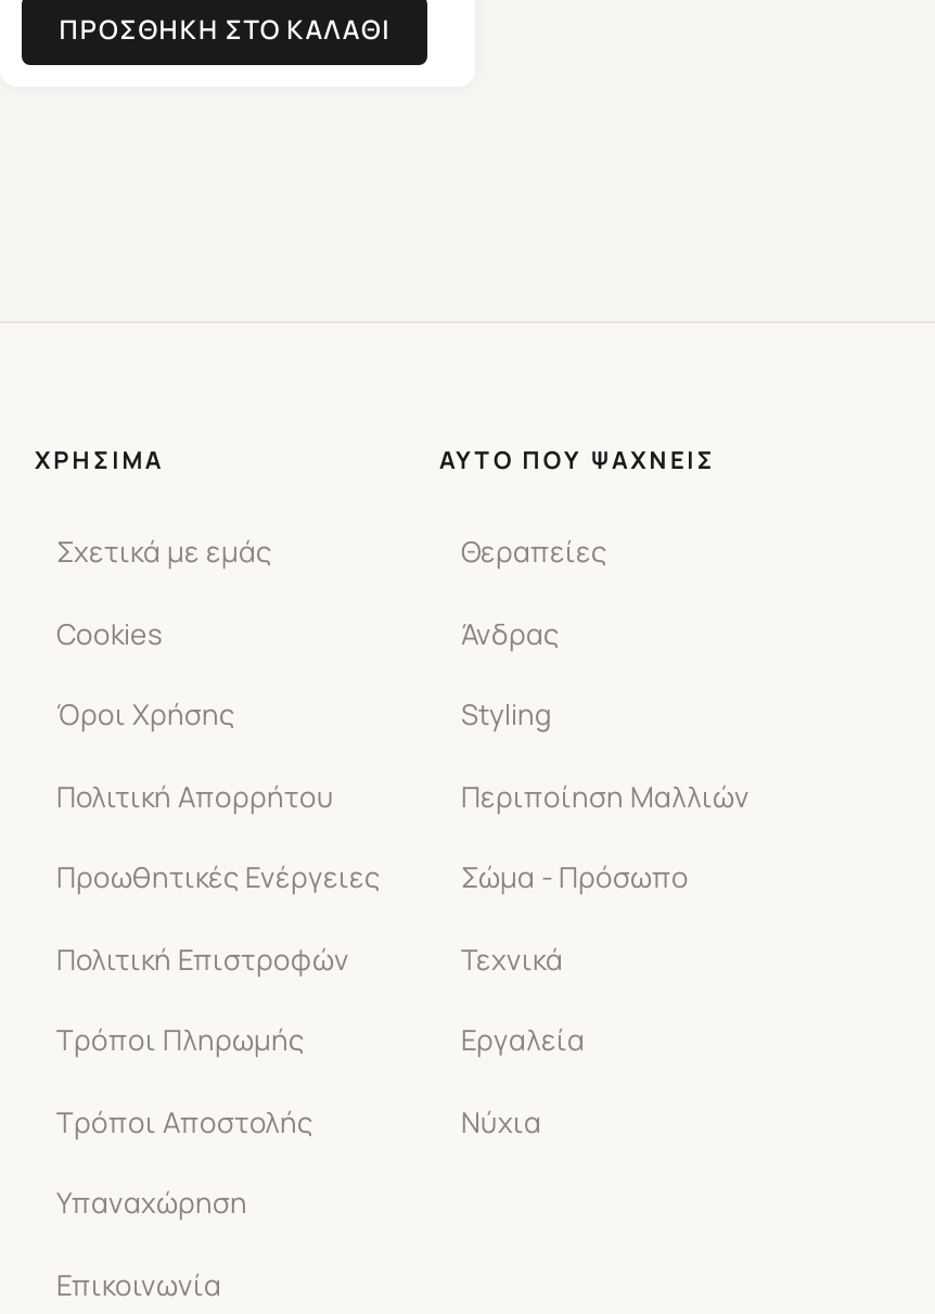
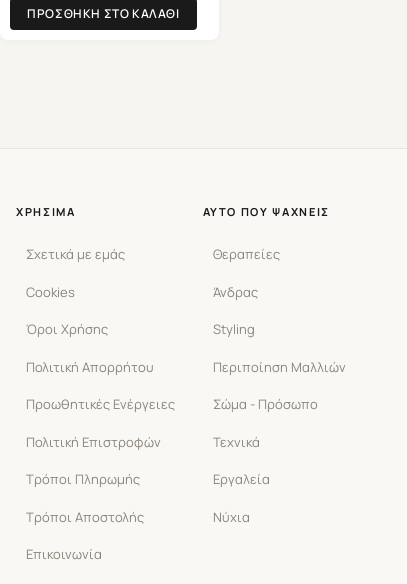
[56,1183,247,1222] Υπαναχώρηση -> none

